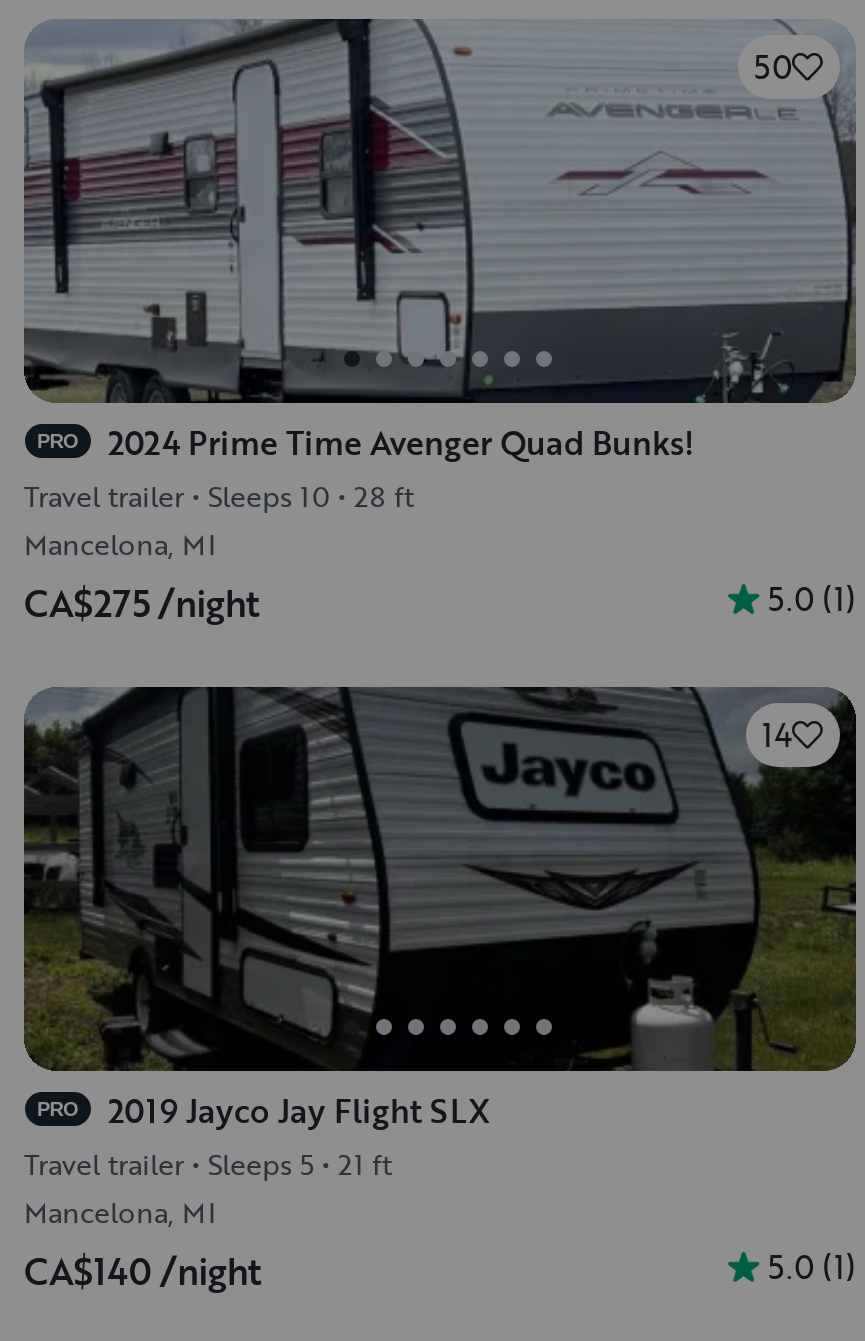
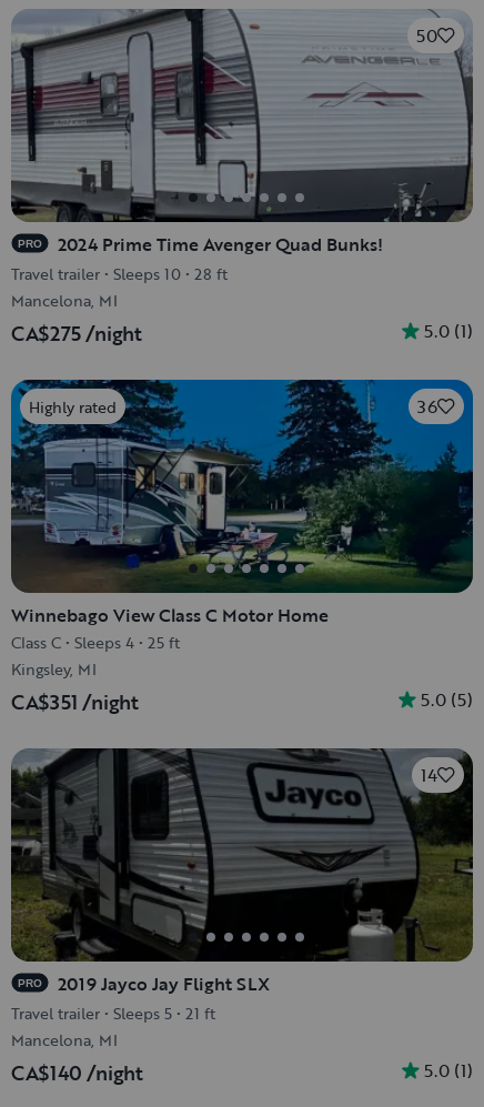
none -> [10,379,474,594] [image] | Highly rated | 36
none -> [11,602,473,716] Winnebago View Class C Motor Home | Class C • Sleeps 4 • 25 ft | Kingsley, MI | CA$351 /night | 5.0 (5)

